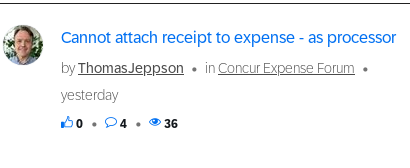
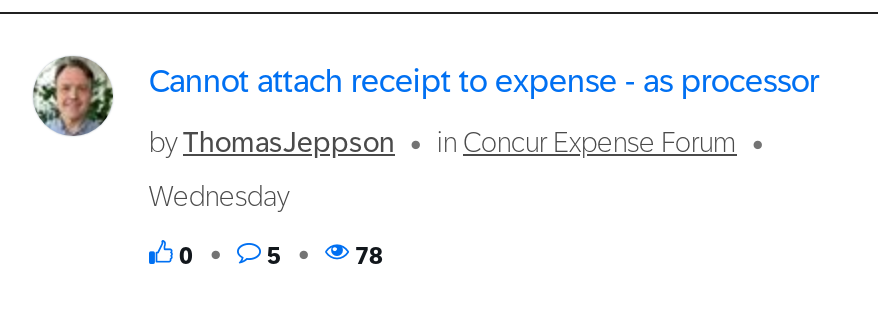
[61,86,118,102] yesterday -> [149,180,289,212] Wednesday
[120,117,178,131] 4 | 36 -> [267,241,383,269] 5 | 78

